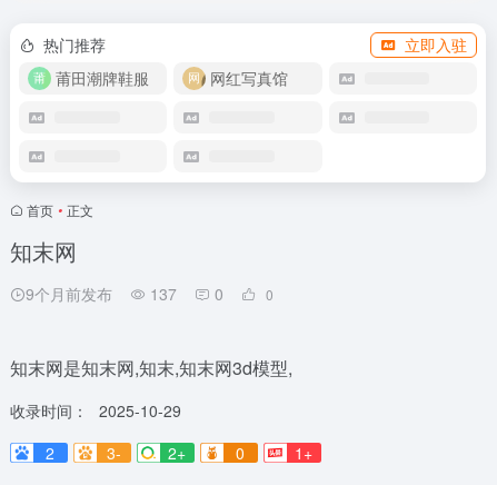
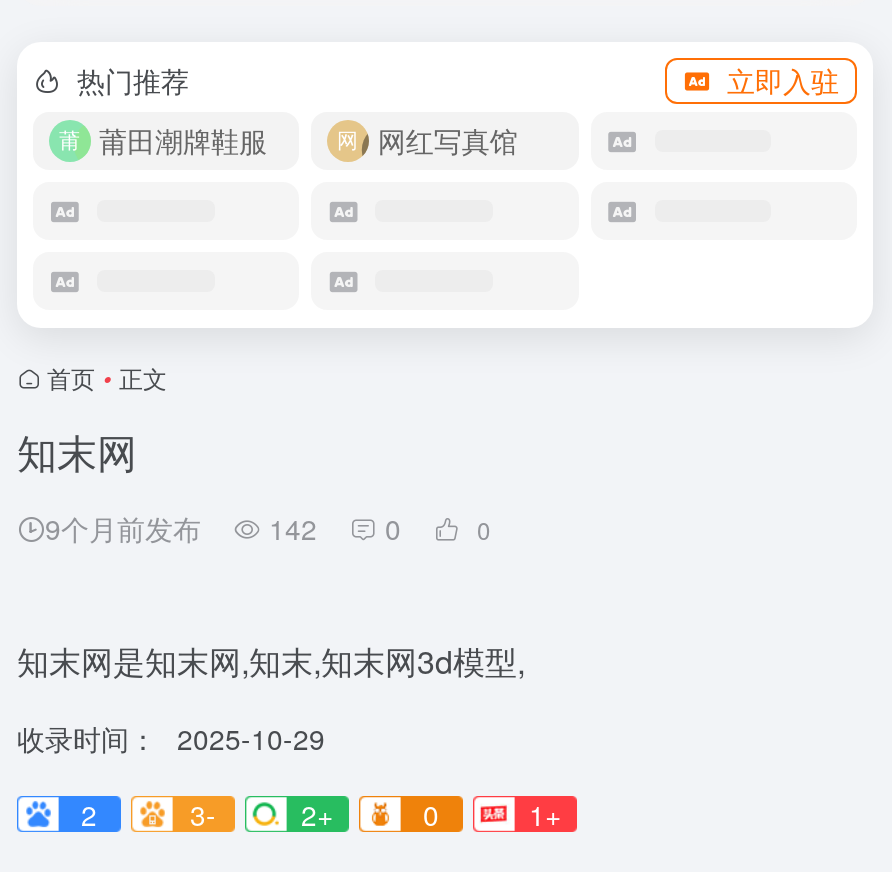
[26,283,223,305] 9个月前发布 137 0 -> [45,508,401,548] 9个月前发布 142 0

